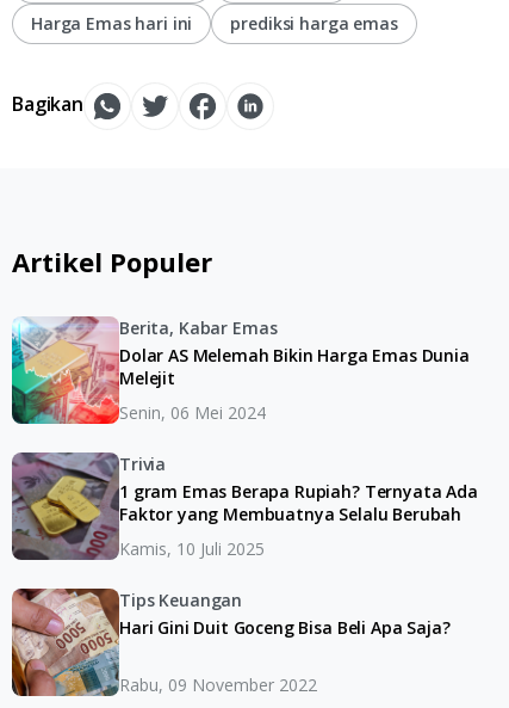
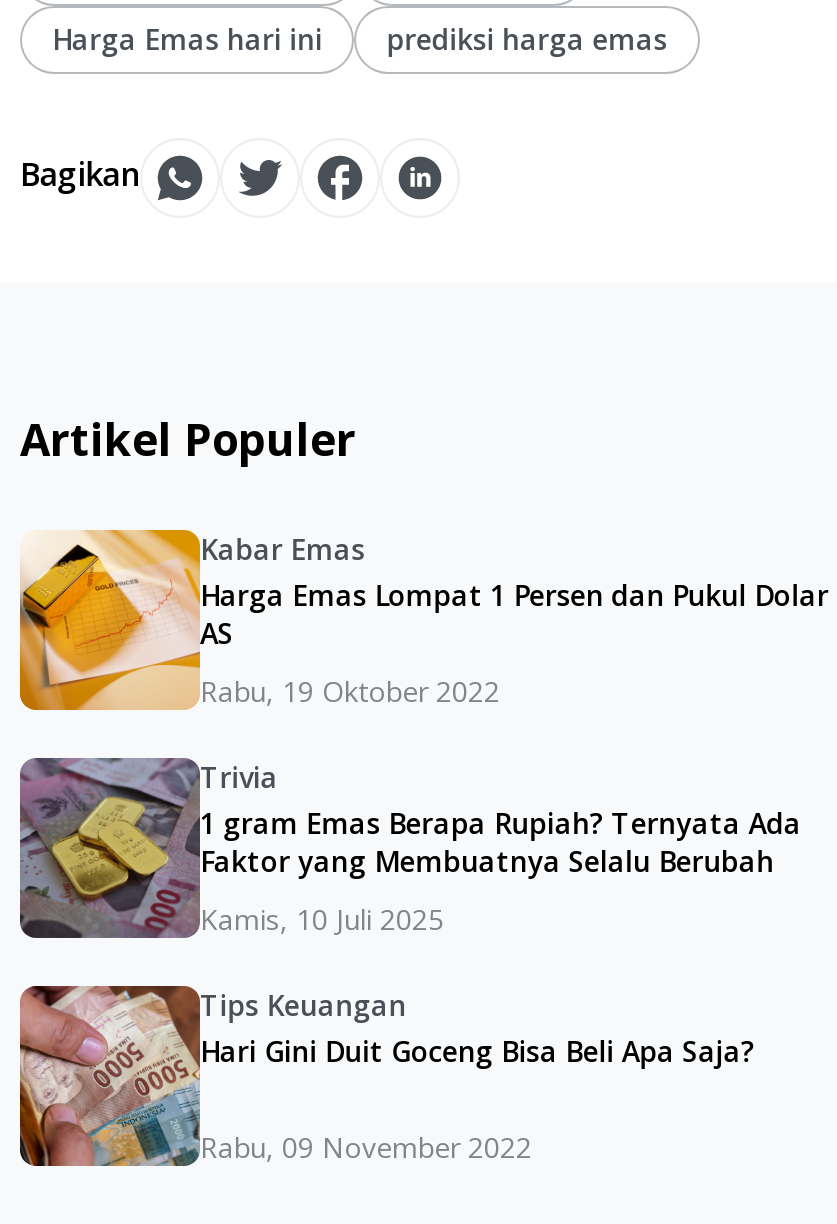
[11,315,469,425] [image] | Berita, Kabar Emas | Dolar AS Melemah Bikin Harga Emas Dunia | Melejit -> [18,528,829,712] [image] | Kabar Emas | Harga Emas Lompat 1 Persen dan Pukul Dolar | AS
[119,401,266,424] Senin, 06 Mei 2024 -> [200,672,500,710] Rabu, 19 Oktober 2022

